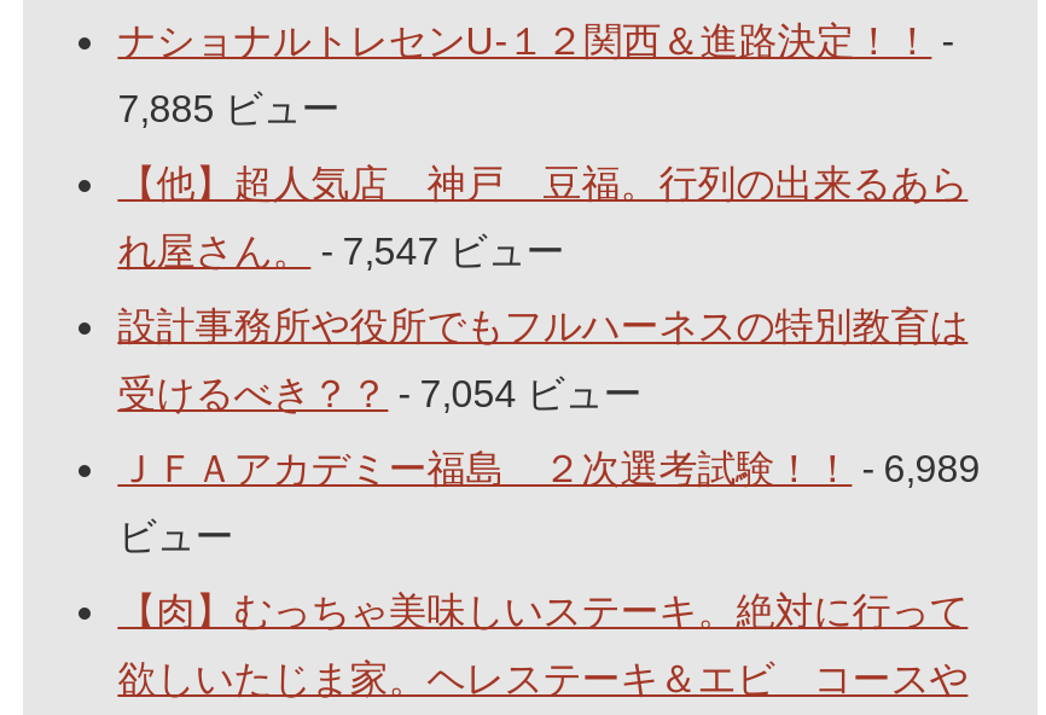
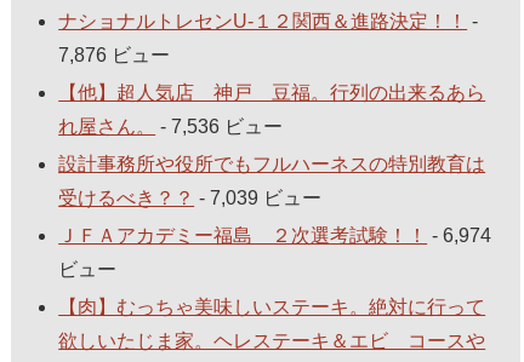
[118,87,340,129] 7,885 ビュー -> [58,44,170,65] 7,876 ビュー
[118,230,565,272] れ屋さん。- 7,547 ビュー -> [58,116,283,137] れ屋さん。- 7,536 ビュー
[118,373,642,415] 受けるべき？？- 7,054 ビュー -> [58,188,322,208] 受けるべき？？- 7,039 ビュー
[118,449,980,490] ＪＦＡアカデミー福島 ２次選考試験！！- 6,989 -> [58,225,491,246] ＪＦＡアカデミー福島 ２次選考試験！！- 6,974

